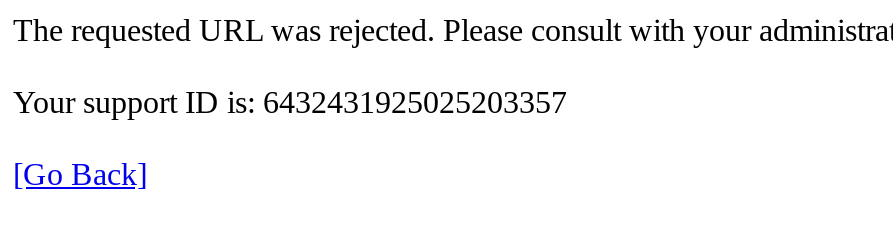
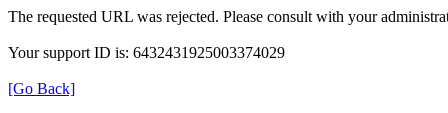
[13,85,567,119] Your support ID is: 6432431925025203357 -> [8,44,285,61] Your support ID is: 6432431925003374029

